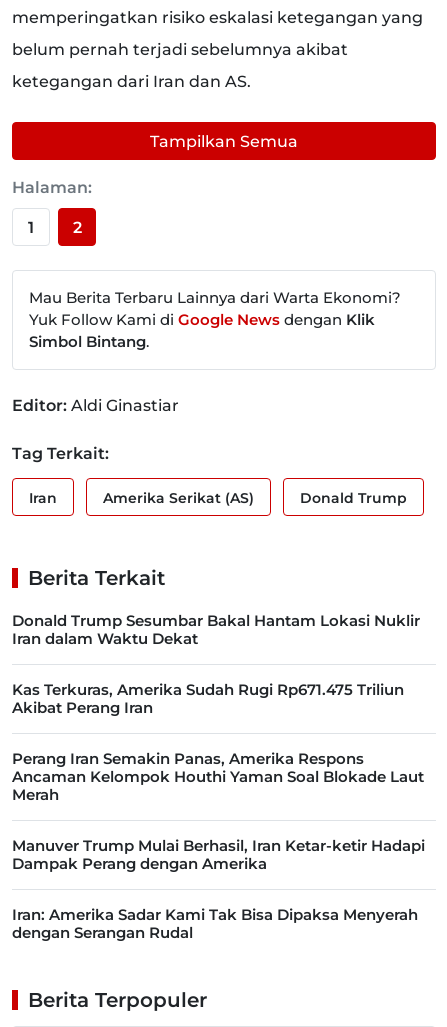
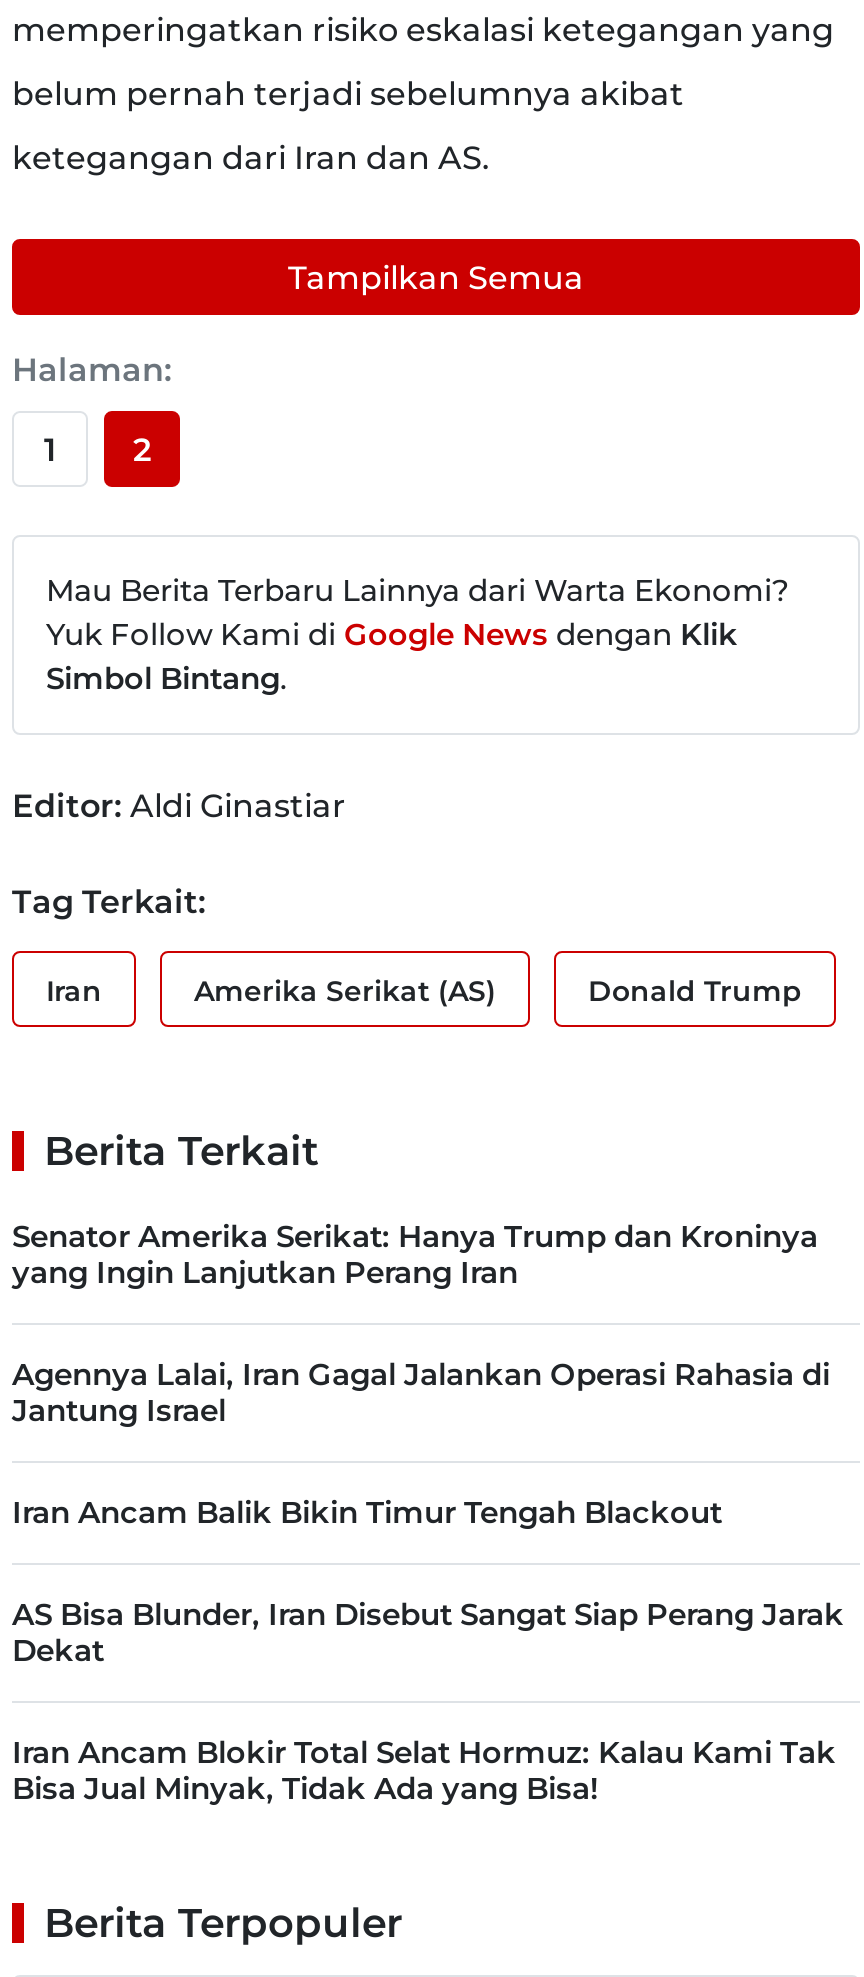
[12,611,420,648] Donald Trump Sesumbar Bakal Hantam Lokasi Nuklir | Iran dalam Waktu Dekat -> [12,1217,818,1291] Senator Amerika Serikat: Hanya Trump dan Kroninya | yang Ingin Lanjutkan Perang Iran
[12,680,404,717] Kas Terkuras, Amerika Sudah Rugi Rp671.475 Triliun | Akibat Perang Iran -> [12,1355,830,1429] Agennya Lalai, Iran Gagal Jalankan Operasi Rahasia di | Jantung Israel
[12,749,424,804] Perang Iran Semakin Panas, Amerika Respons | Ancaman Kelompok Houthi Yaman Soal Blokade Laut | Merah -> [12,1493,722,1531] Iran Ancam Balik Bikin Timur Tengah Blackout
[12,836,425,873] Manuver Trump Mulai Berhasil, Iran Ketar-ketir Hadapi | Dampak Perang dengan Amerika -> [12,1595,844,1669] AS Bisa Blunder, Iran Disebut Sangat Siap Perang Jarak | Dekat
[12,905,418,942] Iran: Amerika Sadar Kami Tak Bisa Dipaksa Menyerah | dengan Serangan Rudal -> [12,1733,836,1807] Iran Ancam Blokir Total Selat Hormuz: Kalau Kami Tak | Bisa Jual Minyak, Tidak Ada yang Bisa!

